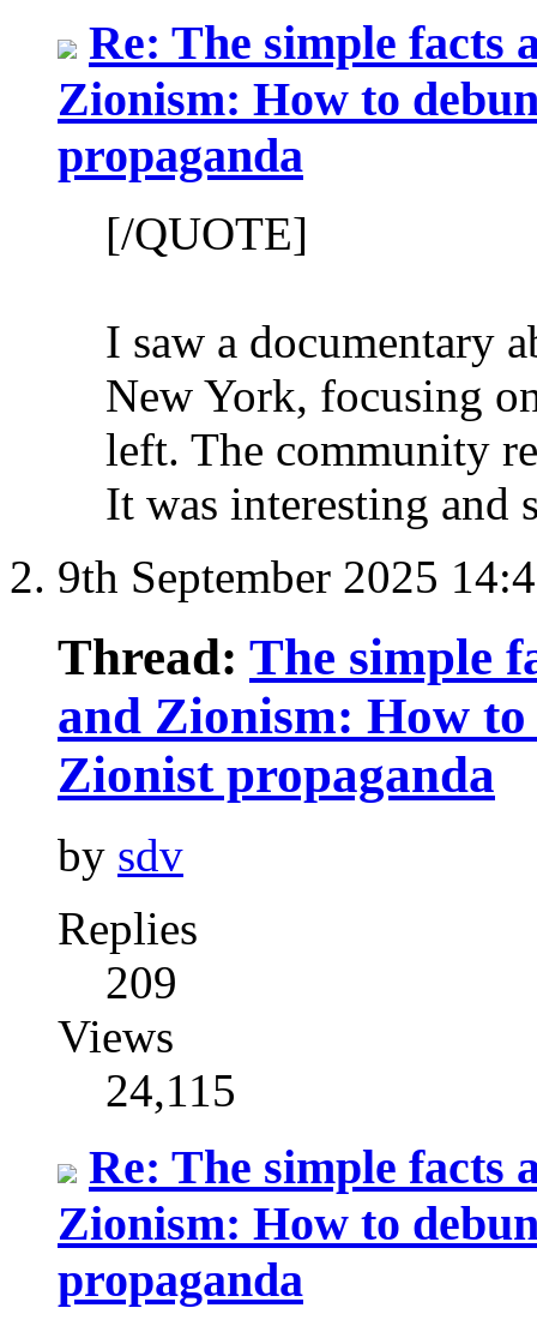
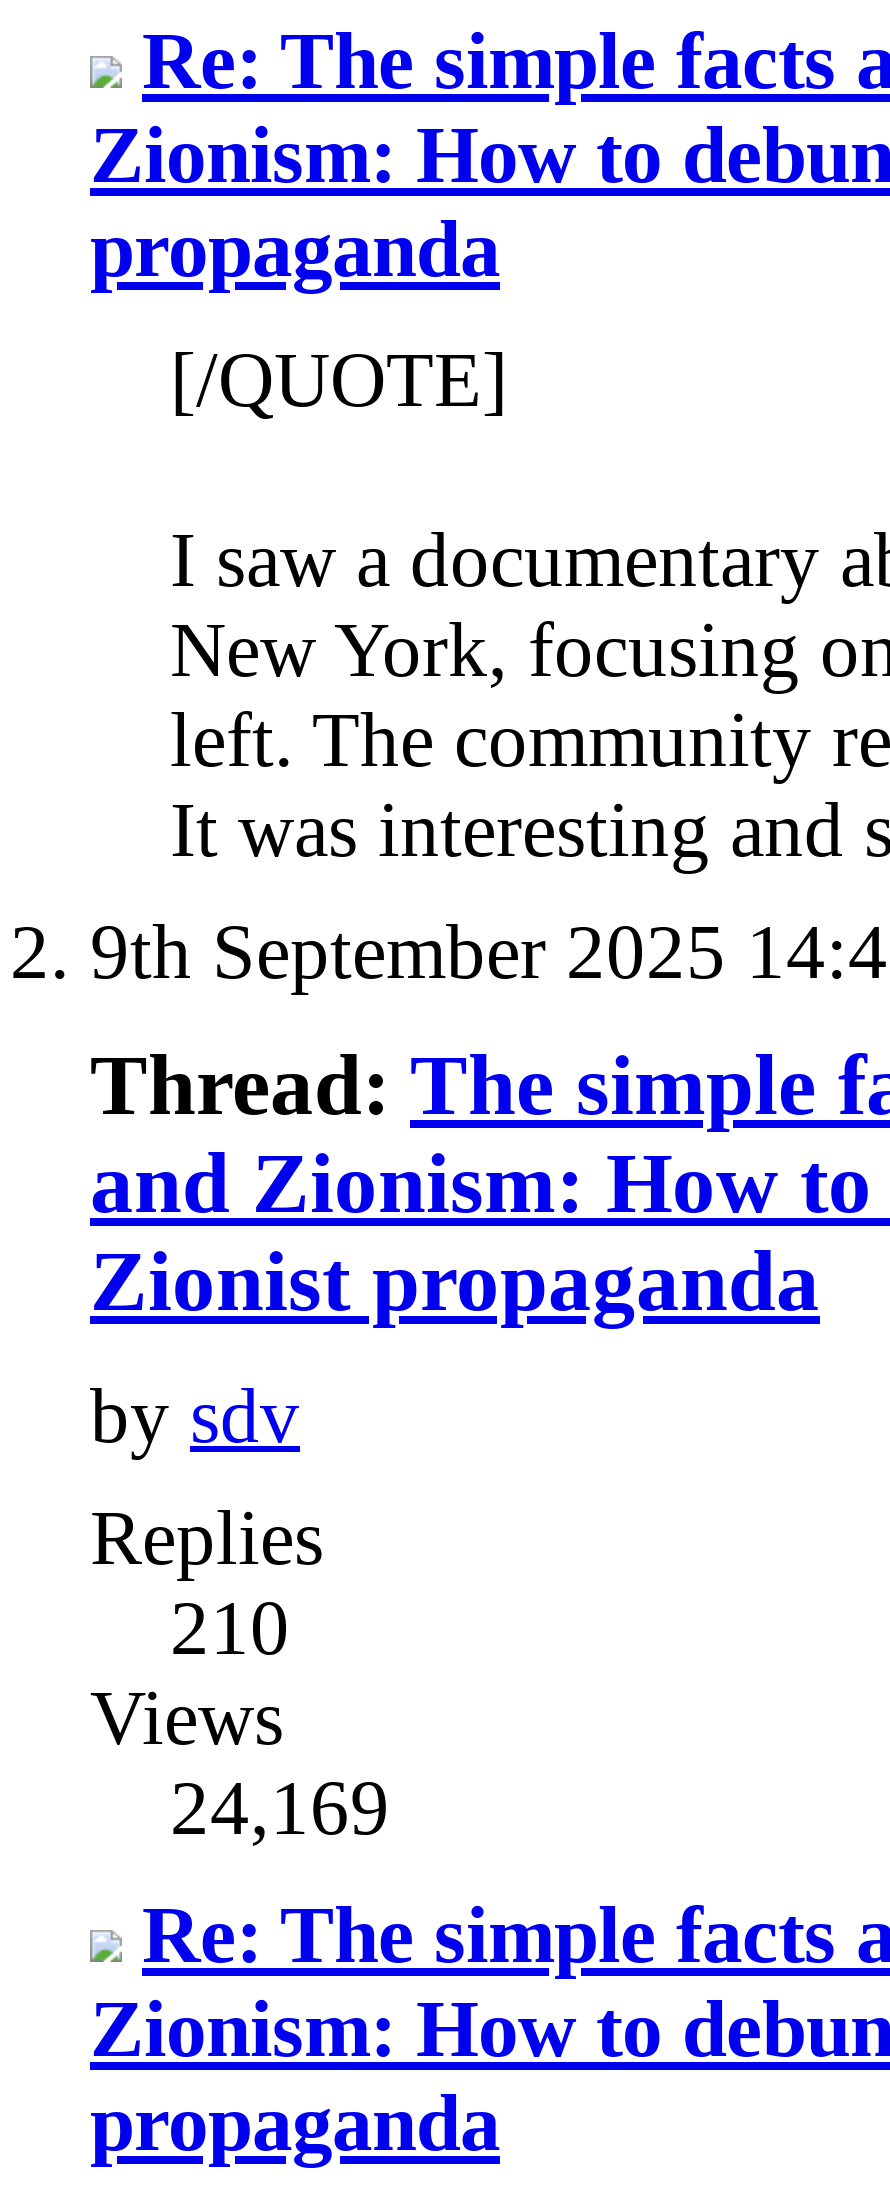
[105,956,177,1008] 209 -> [170,1584,290,1670] 210
[105,1064,236,1116] 24,115 -> [170,1764,390,1850] 24,169

